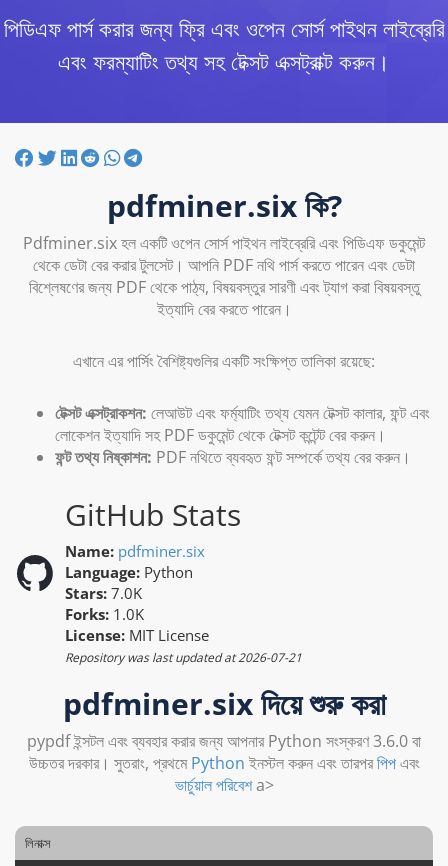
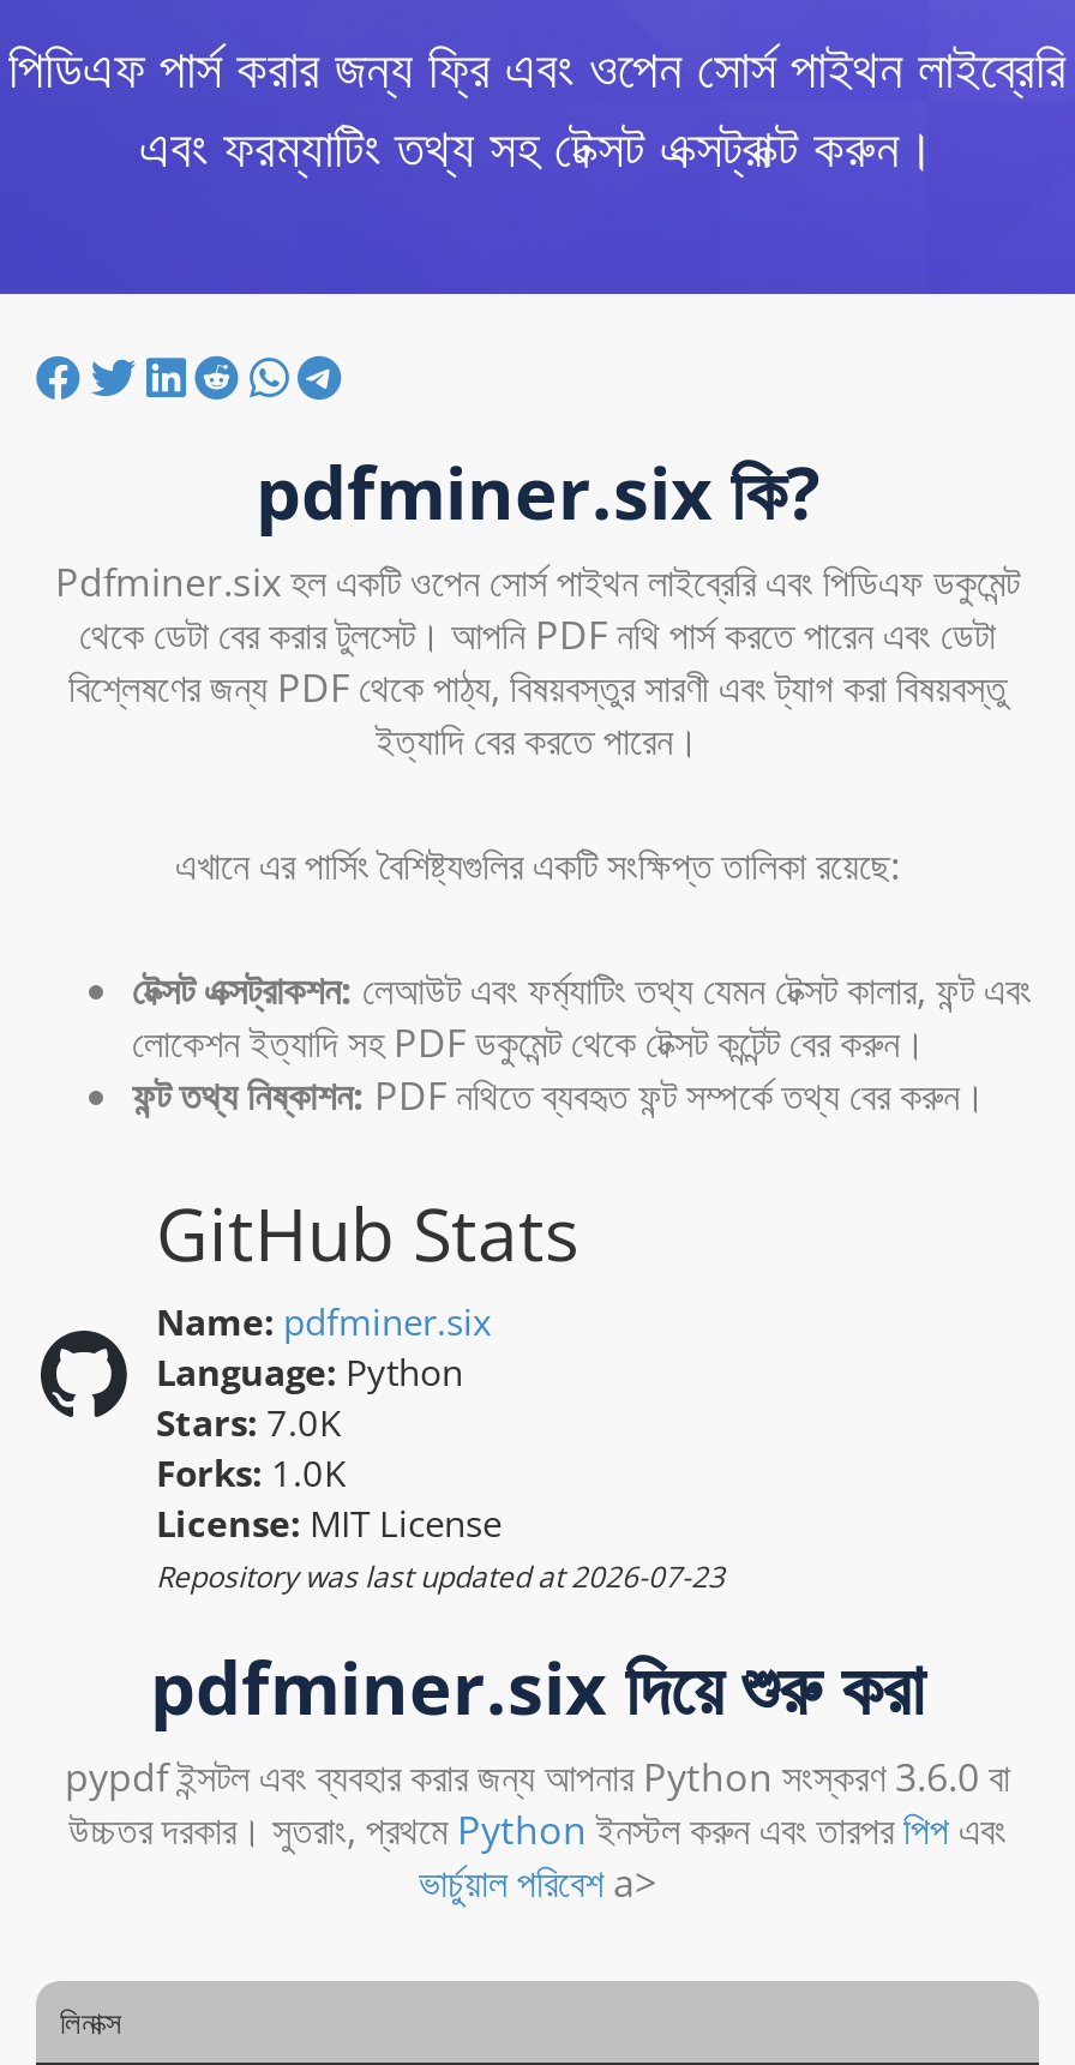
[65,649,302,666] Repository was last updated at2026-07-21 -> [156,1556,725,1597] Repository was last updated at2026-07-23

